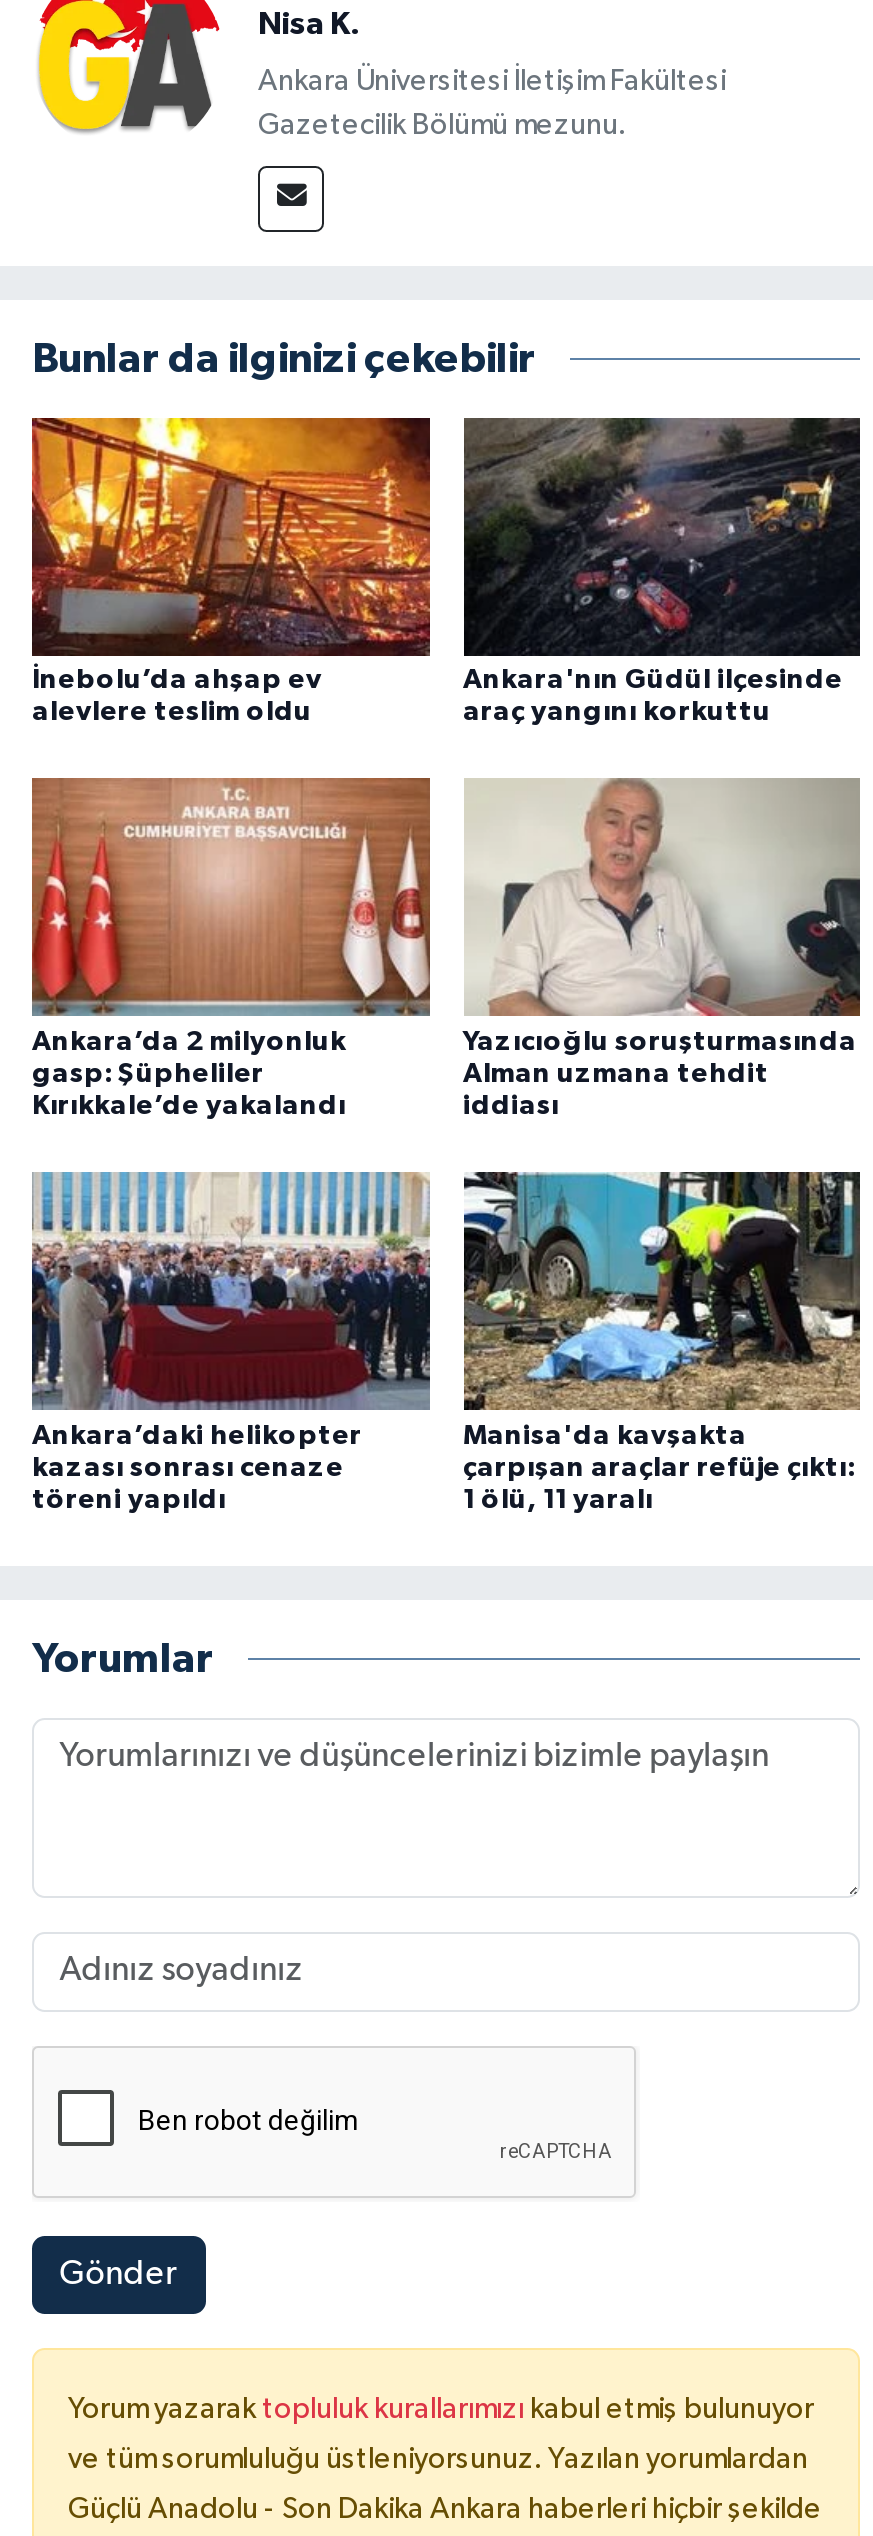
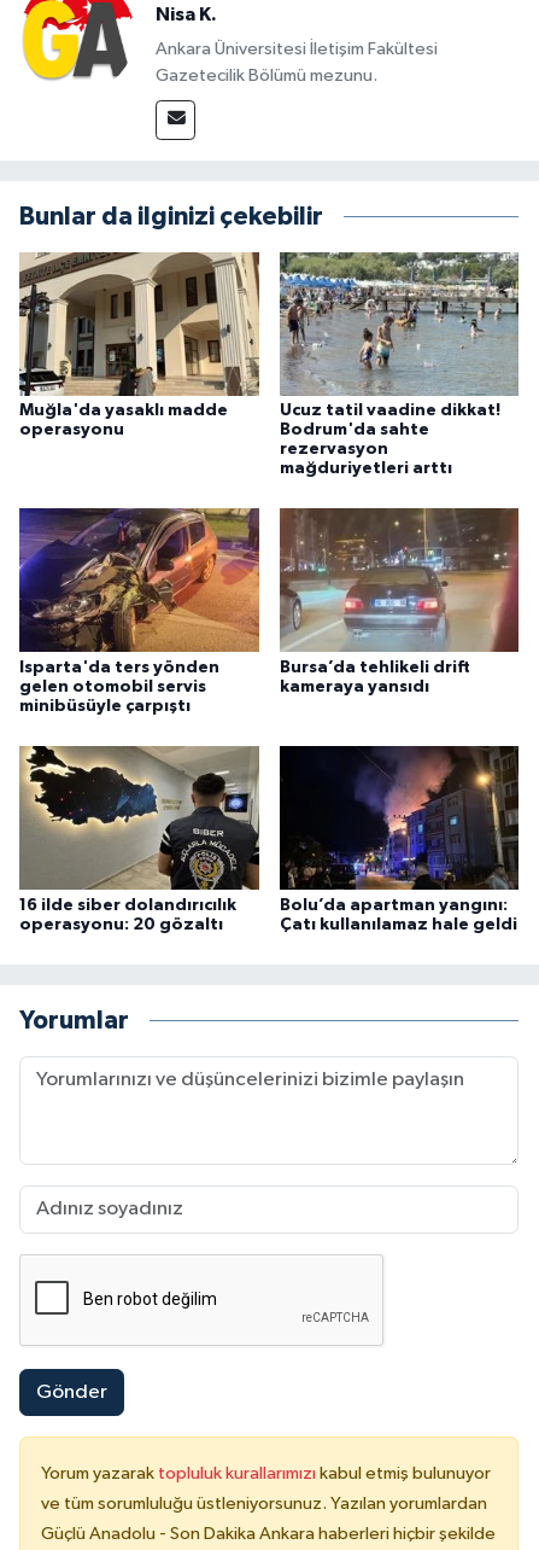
[30,416,432,726] [image] | İnebolu’da ahşap ev | alevlere teslim oldu -> [19,251,259,438] [image] | Muğla'da yasaklı madde | operasyonu
[463,418,862,726] [image] | Ankara'nın Güdül ilçesinde | araç yangını korkuttu -> [279,252,520,477] [image] | Ucuz tatil vaadine dikkat! | Bodrum'da sahte | rezervasyon | mağduriyetleri arttı
[30,776,432,1119] [image] | Ankara’da 2 milyonluk | gasp: Şüpheliler | Kırıkkale’de yakalandı -> [18,489,260,714] [image] | Isparta'da ters yönden | gelen otomobil servis | minibüsüyle çarpıştı
[463,776,862,1119] [image] | Yazıcıoğlu soruşturmasında | Alman uzmana tehdit | iddiası -> [279,489,519,695] [image] | Bursa’da tehlikeli drift | kameraya yansıdı
[30,1170,430,1513] [image] | Ankara’daki helikopter | kazası sonrası cenaze | töreni yapıldı -> [18,727,260,933] [image] | 16 ilde siber dolandırıcılık | operasyonu: 20 gözaltı
[462,1170,862,1513] [image] | Manisa'da kavşakta | çarpışan araçlar refüje çıktı: | 1 ölü, 11 yaralı -> [279,727,520,933] [image] | Bolu’da apartman yangını: | Çatı kullanılamaz hale geldi

